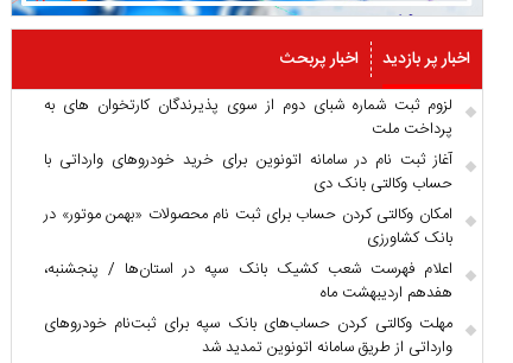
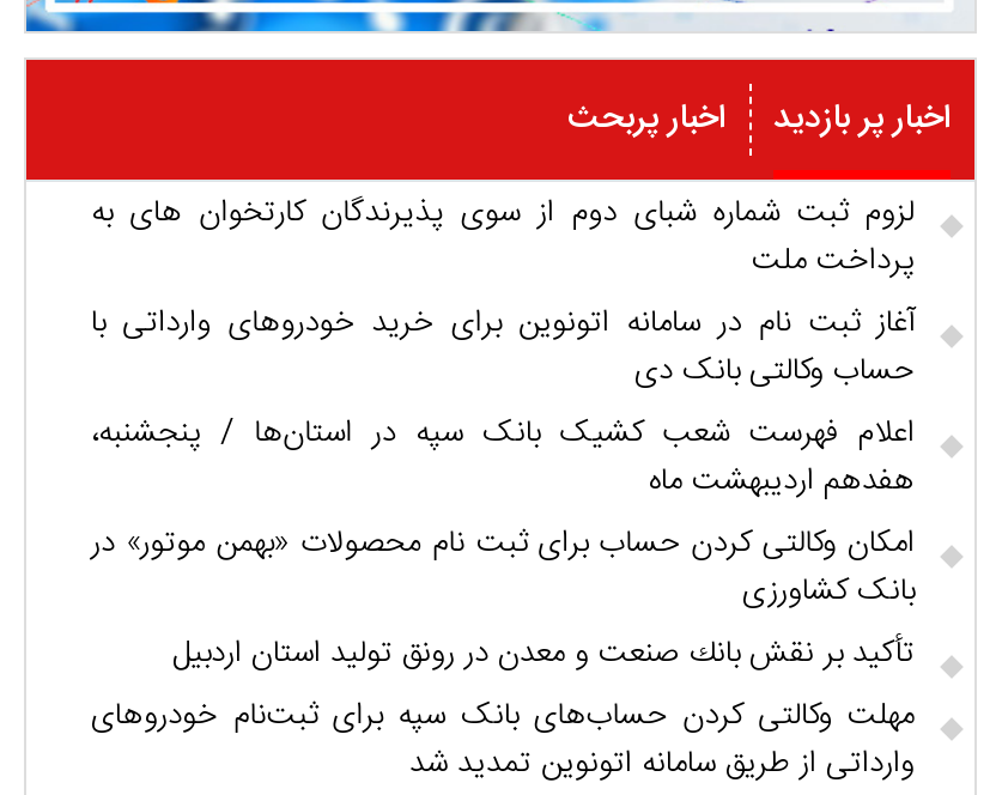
moved [44,201,452,251] -> [91,517,915,617]: امکان وکالتی کردن حساب برای ثبت نام محصولات «بهمن موتور» در | بانک کشاورزی
moved [44,256,452,306] -> [91,406,915,507]: اعلام فهرست شعب کشیک بانک سپه در استان‌ها / پنجشنبه، | هفدهم اردیبهشت ماه
none -> [172,627,915,679] تأكید بر نقش بانك صنعت و معدن در رونق تولید استان اردبیل

